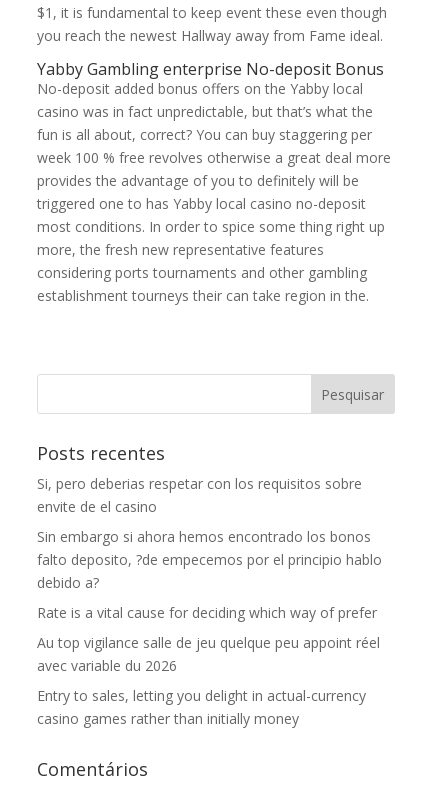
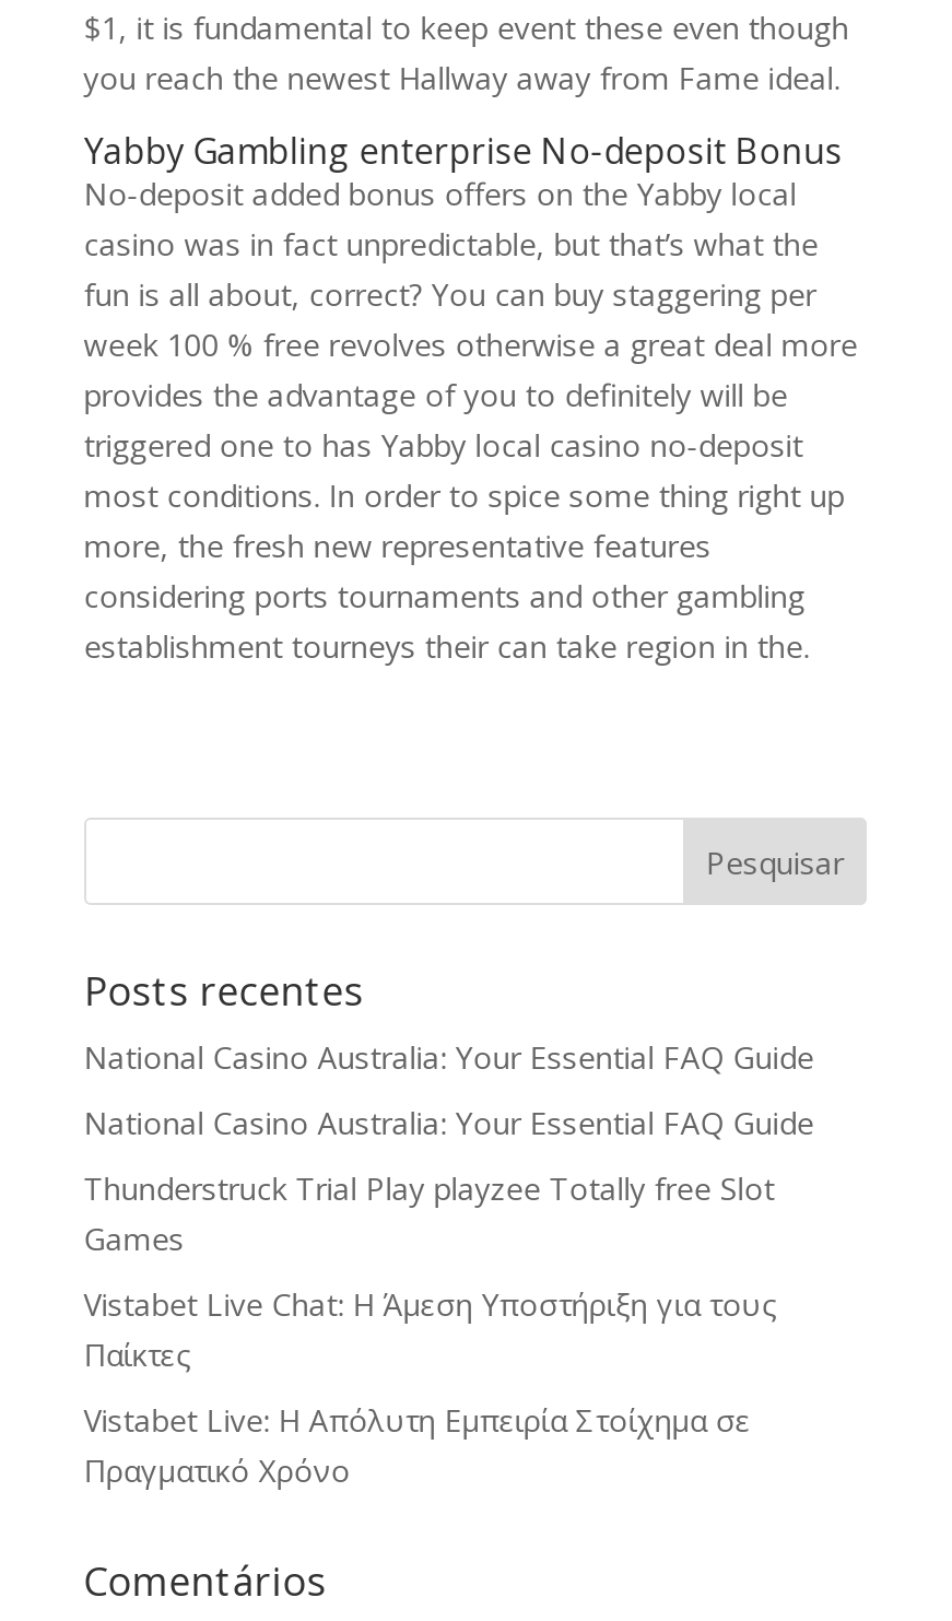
[37,474,362,516] Si, pero deberias respetar con los requisitos sobre | envite de el casino -> [84,1036,814,1078] National Casino Australia: Your Essential FAQ Guide
[37,527,382,592] Sin embargo si ahora hemos encontrado los bonos | falto deposito, ?de empecemos por el principio hablo | debido a? -> [84,1102,814,1143] National Casino Australia: Your Essential FAQ Guide
[37,603,377,622] Rate is a vital cause for deciding which way of prefer -> [84,1167,774,1259] Thunderstruck Trial Play playzee Totally free Slot | Games
[37,633,380,675] Au top vigilance salle de jeu quelque peu appoint réel | avec variable du 2026 -> [84,1283,774,1375] Vistabet Live Chat: Η Άμεση Υποστήριξη για τους | Παίκτες
[37,686,366,728] Entry to sales, letting you delight in actual-currency | casino games rather than initially money -> [84,1399,750,1491] Vistabet Live: Η Απόλυτη Εμπειρία Στοίχημα σε | Πραγματικό Χρόνο

